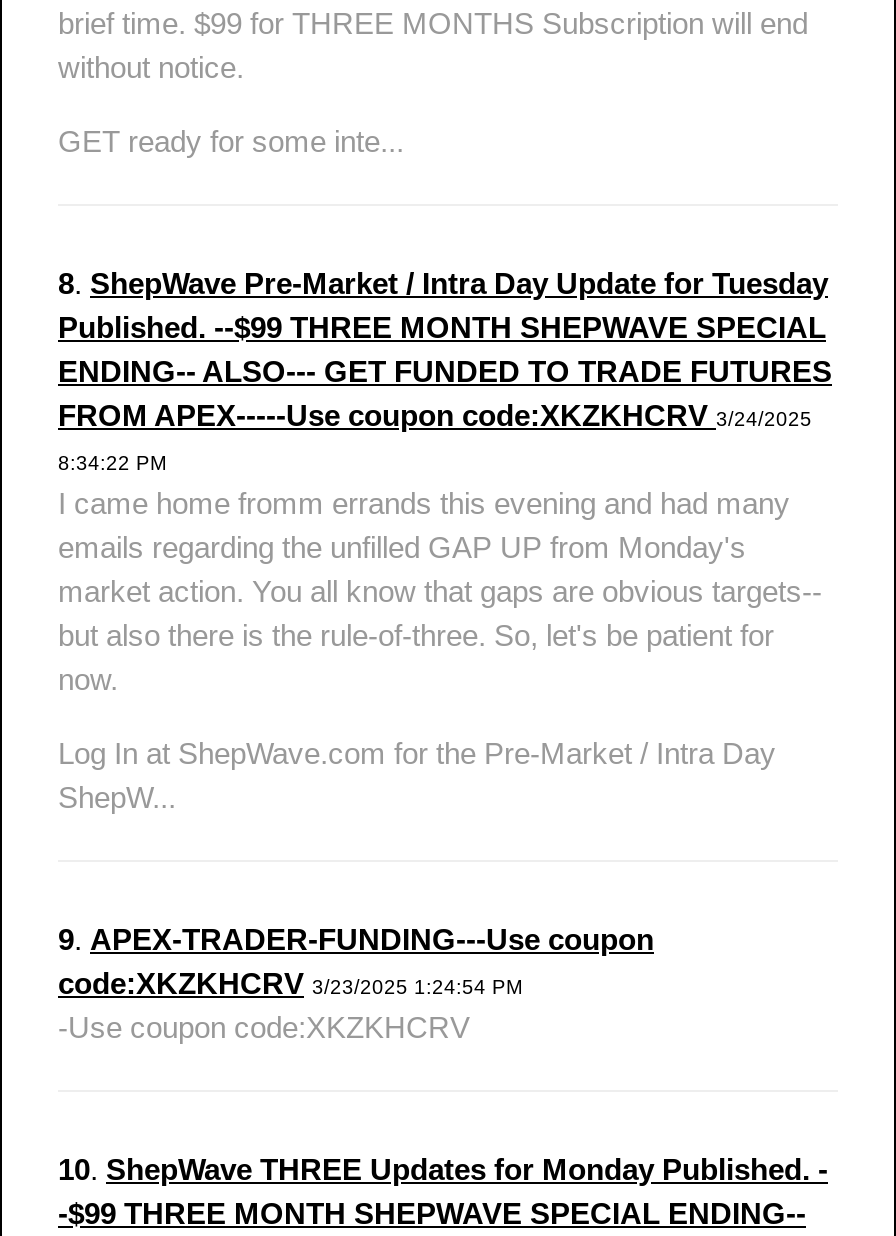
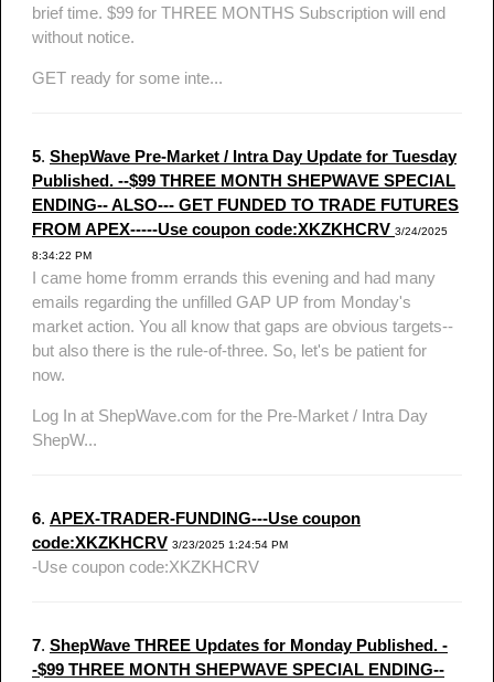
[58,266,828,300] 8. ShepWave Pre-Market / Intra Day Update for Tuesday -> [32,147,457,166] 5. ShepWave Pre-Market / Intra Day Update for Tuesday
[58,922,654,956] 9. APEX-TRADER-FUNDING---Use coupon -> [32,509,361,528] 6. APEX-TRADER-FUNDING---Use coupon
[58,1152,828,1186] 10. ShepWave THREE Updates for Monday Published. - -> [32,636,448,654] 7. ShepWave THREE Updates for Monday Published. -

